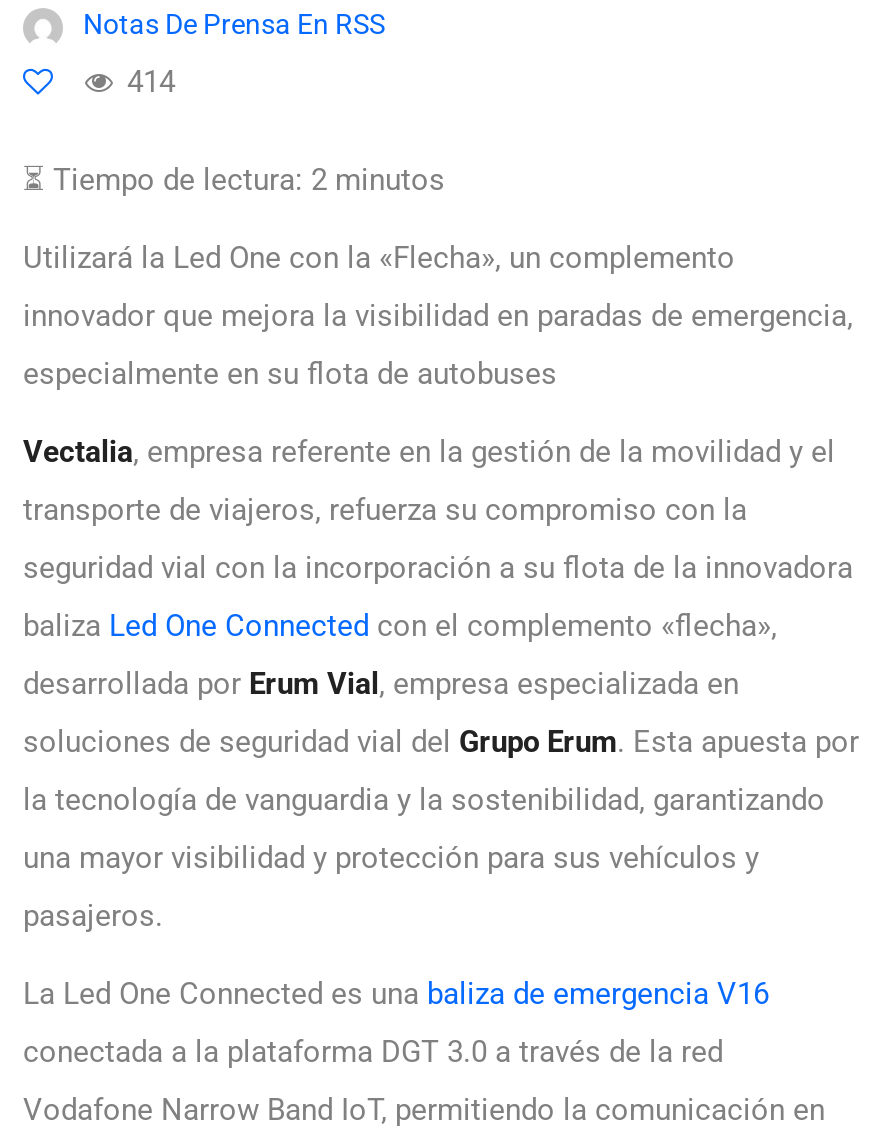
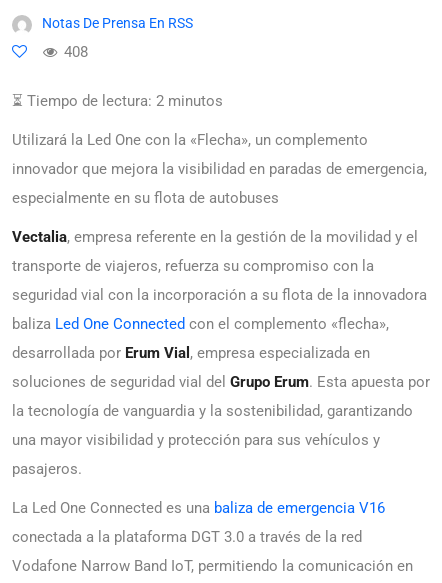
[127,65,175,101] 414 -> [64,43,88,61] 408

